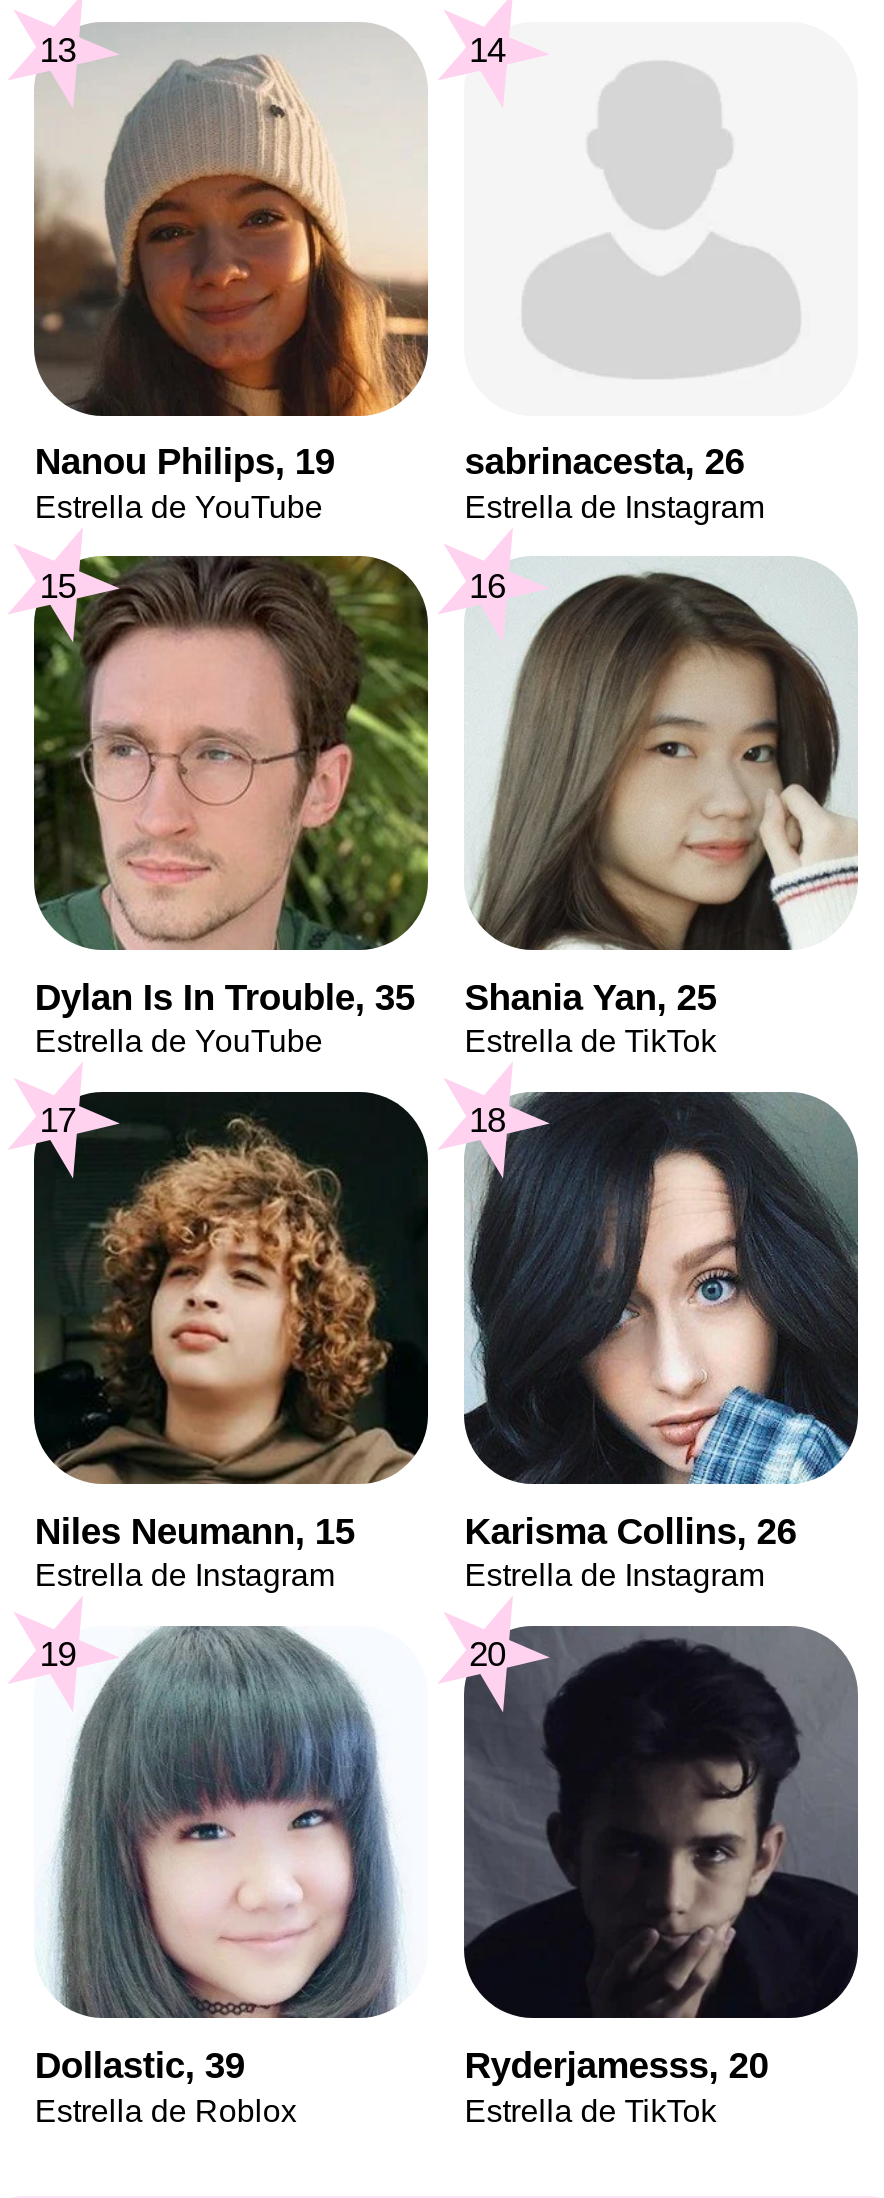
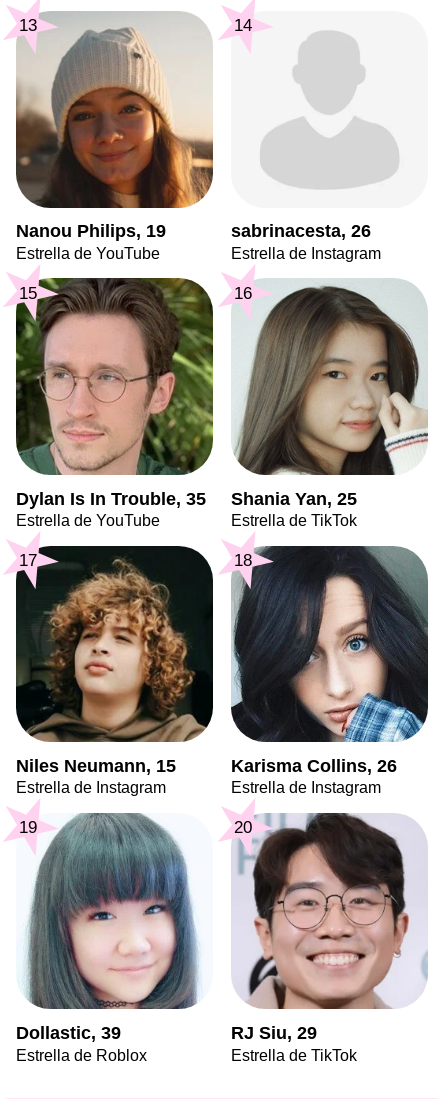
[462,1624,860,2086] [image] | Ryderjamesss, 20 -> [231,813,428,1043] [image] | RJ Siu, 29

